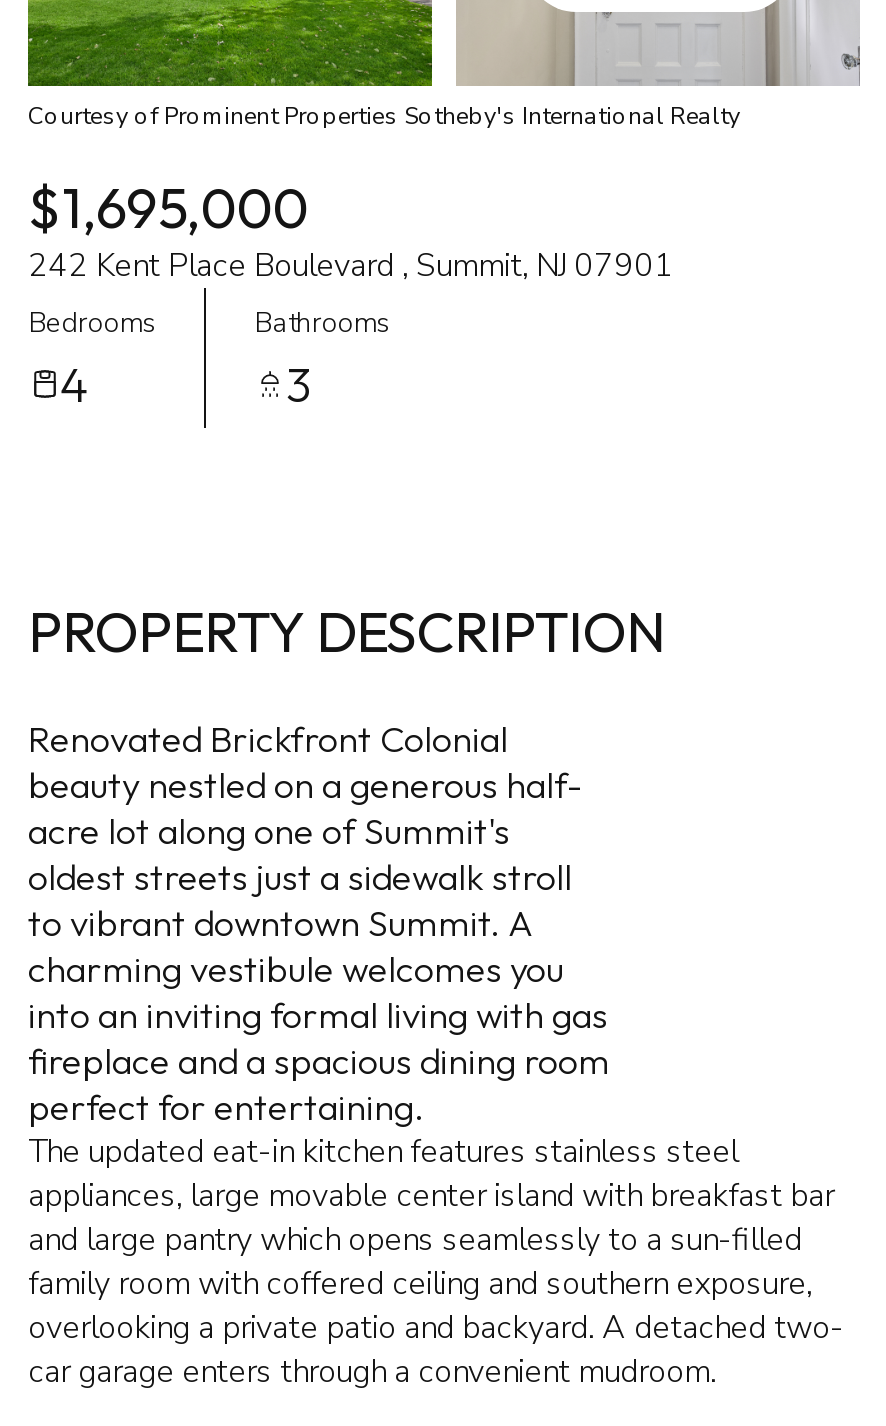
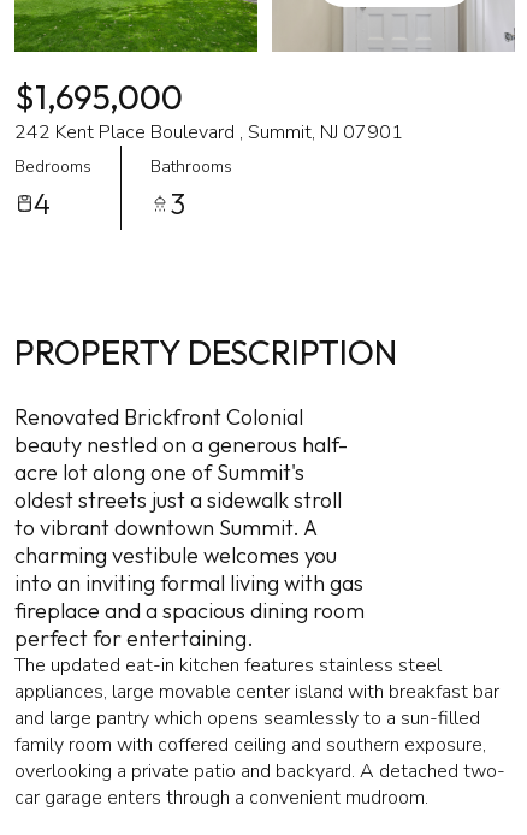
[28,100,740,132] Courtesy of Prominent Properties Sotheby's International Realty -> none

